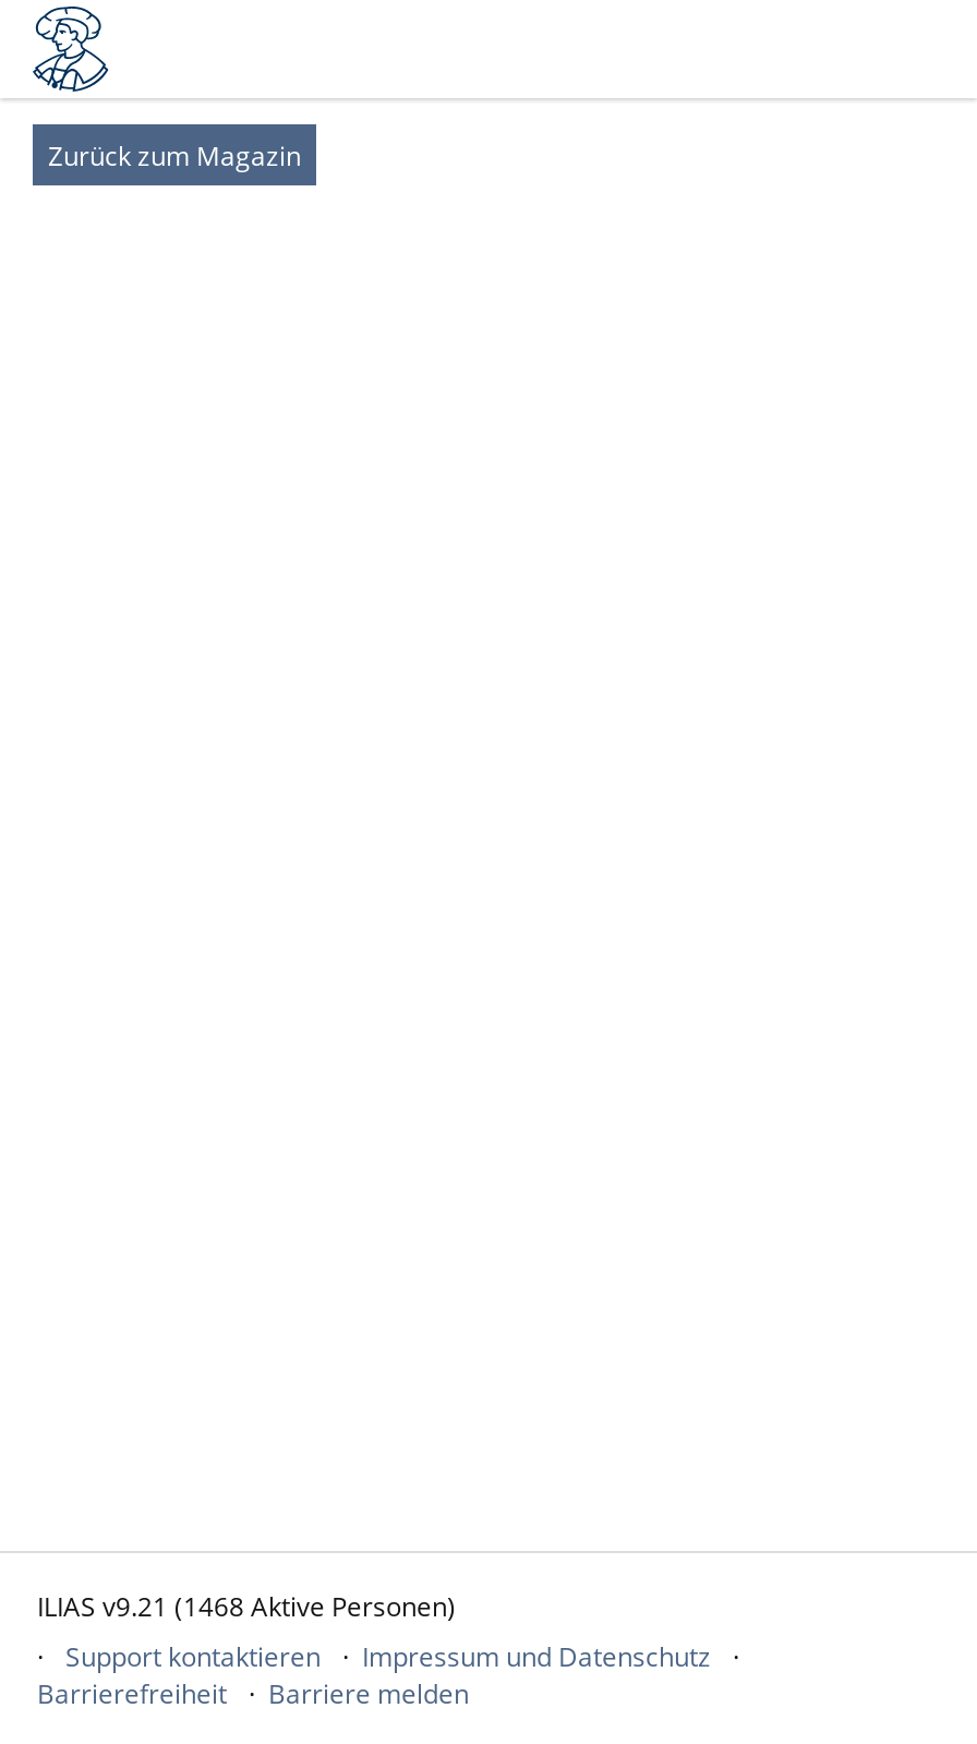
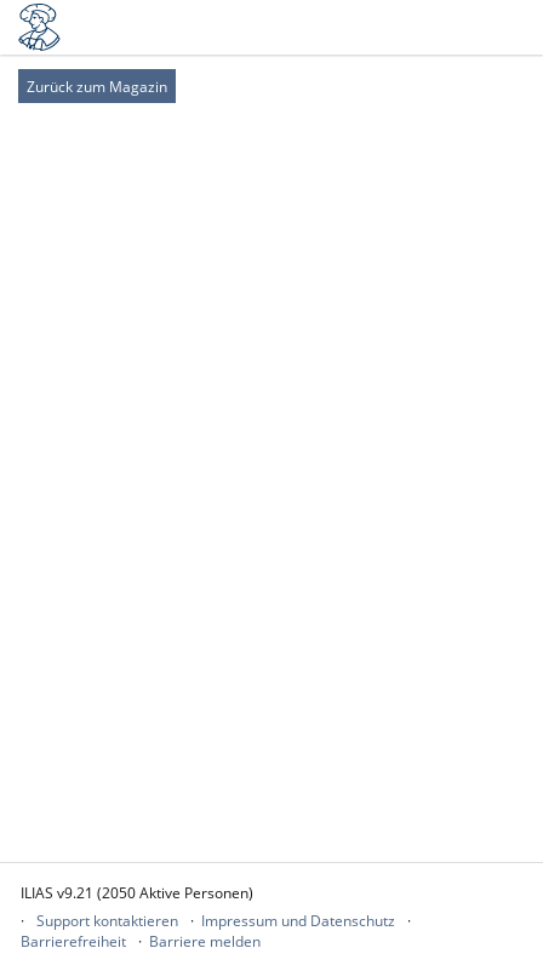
[37,1588,456,1625] ILIAS v9.21 (1468 Aktive Personen) -> [21,883,253,903] ILIAS v9.21 (2050 Aktive Personen)

